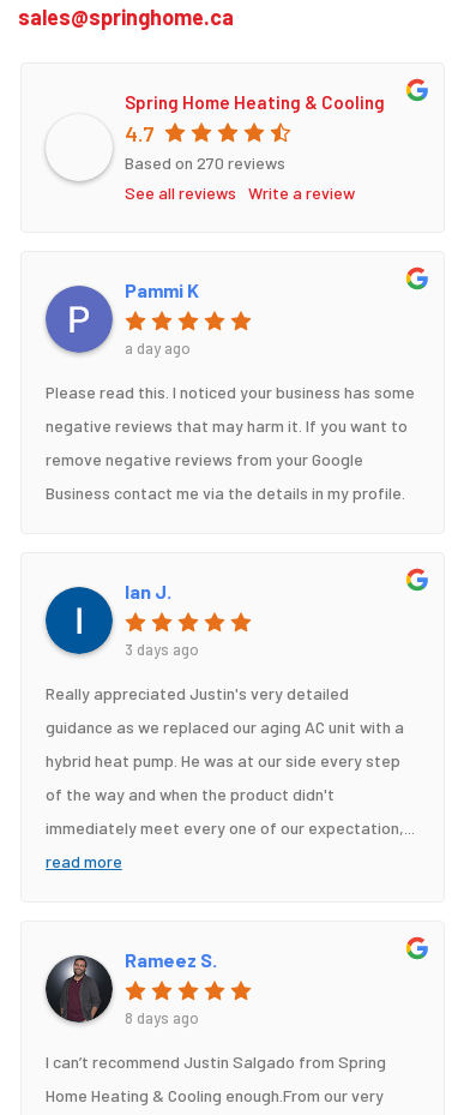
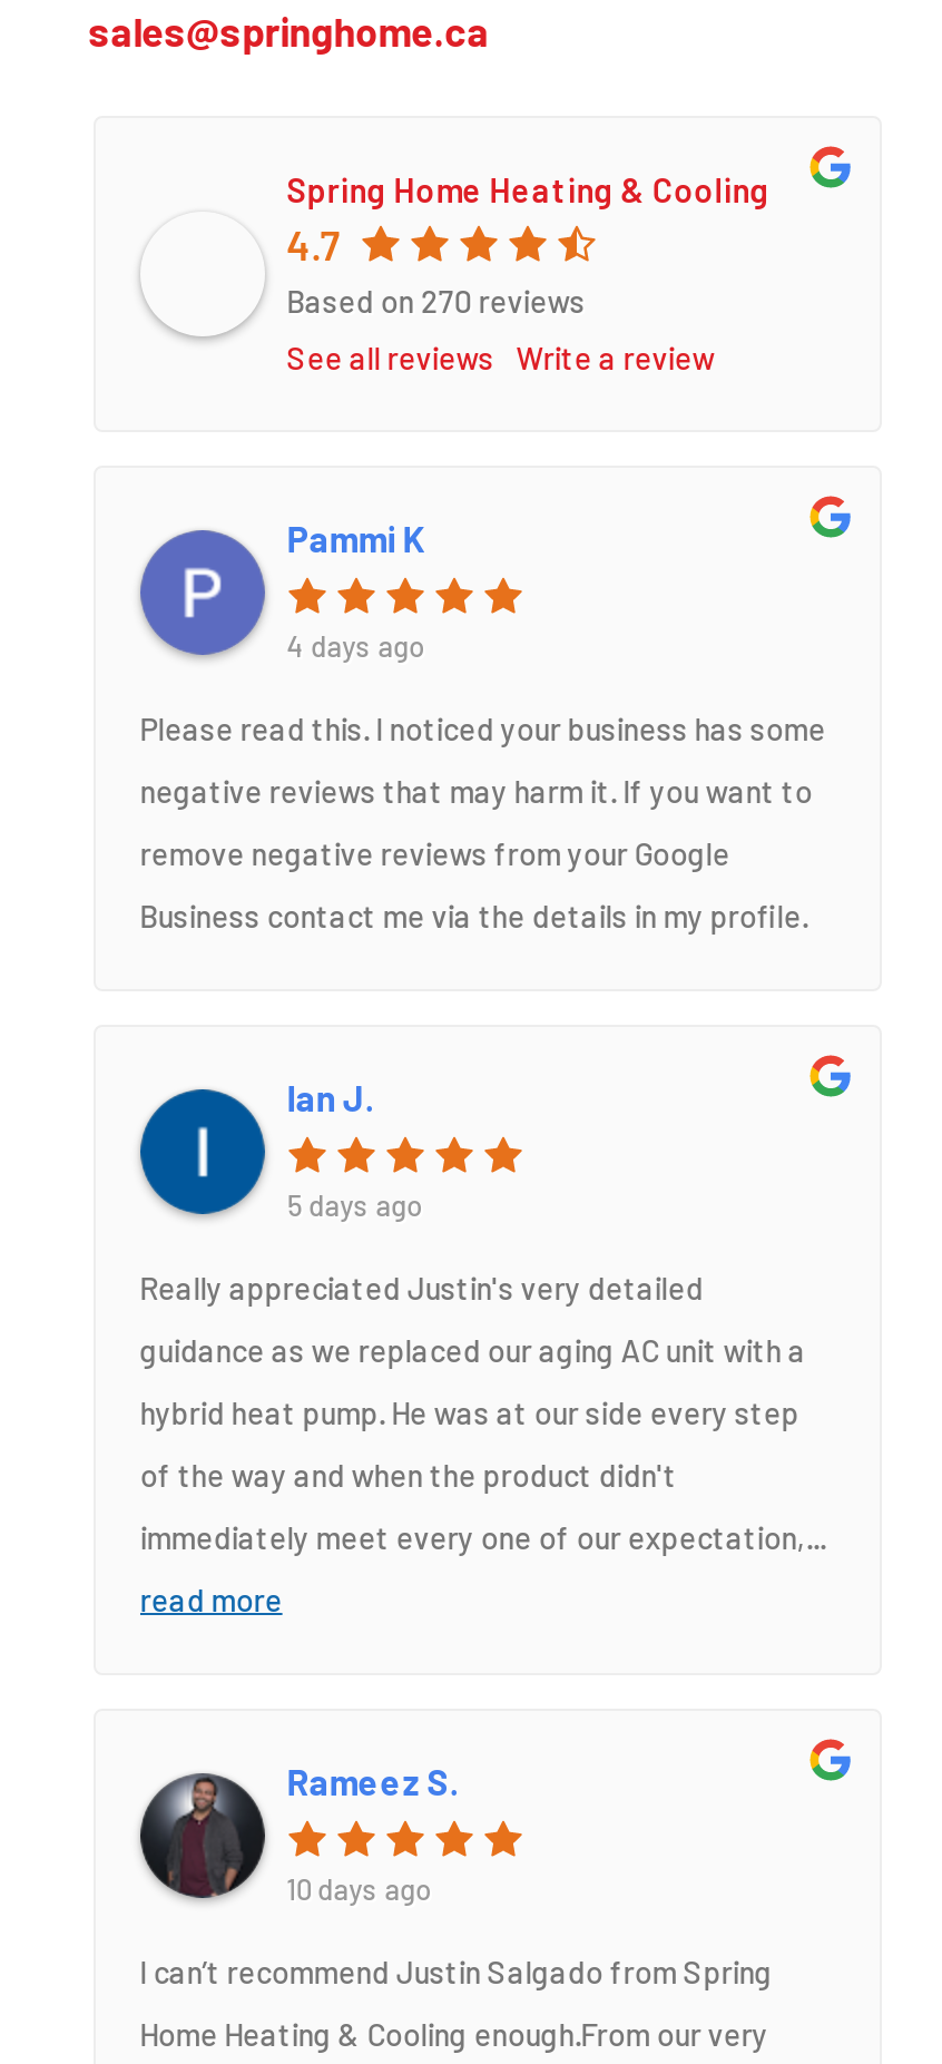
[124,339,190,358] a day ago -> [287,628,427,664] 4 days ago
[124,640,199,659] 3 days ago -> [287,1188,425,1223] 5 days ago
[124,1008,199,1028] 8 days ago -> [287,1872,434,1907] 10 days ago

